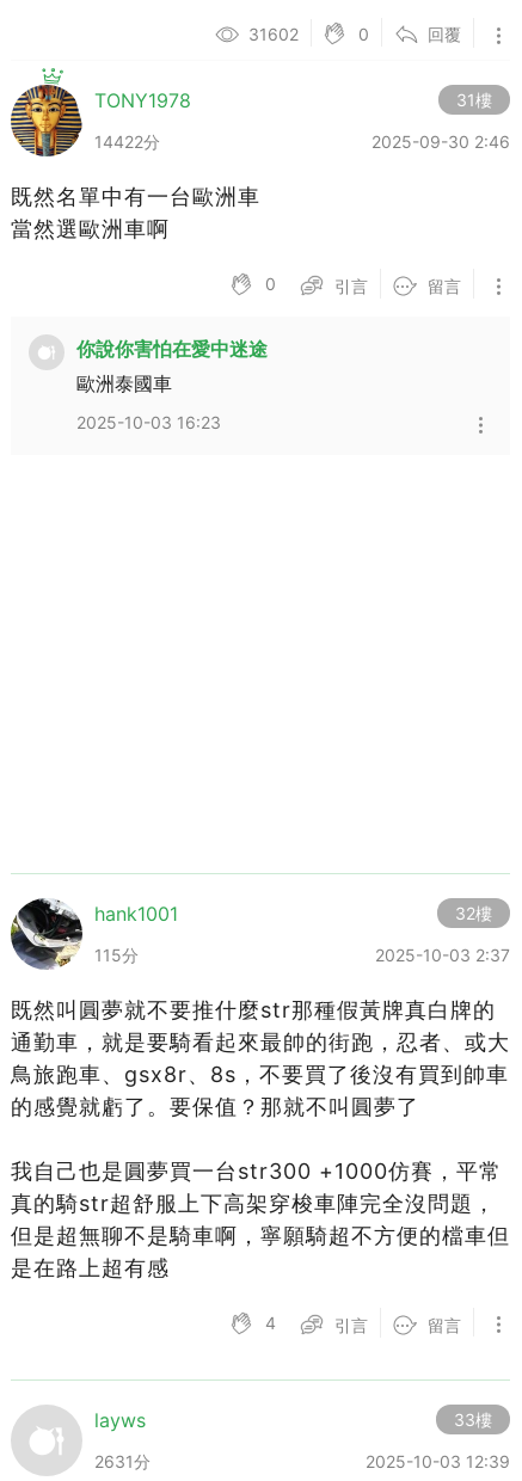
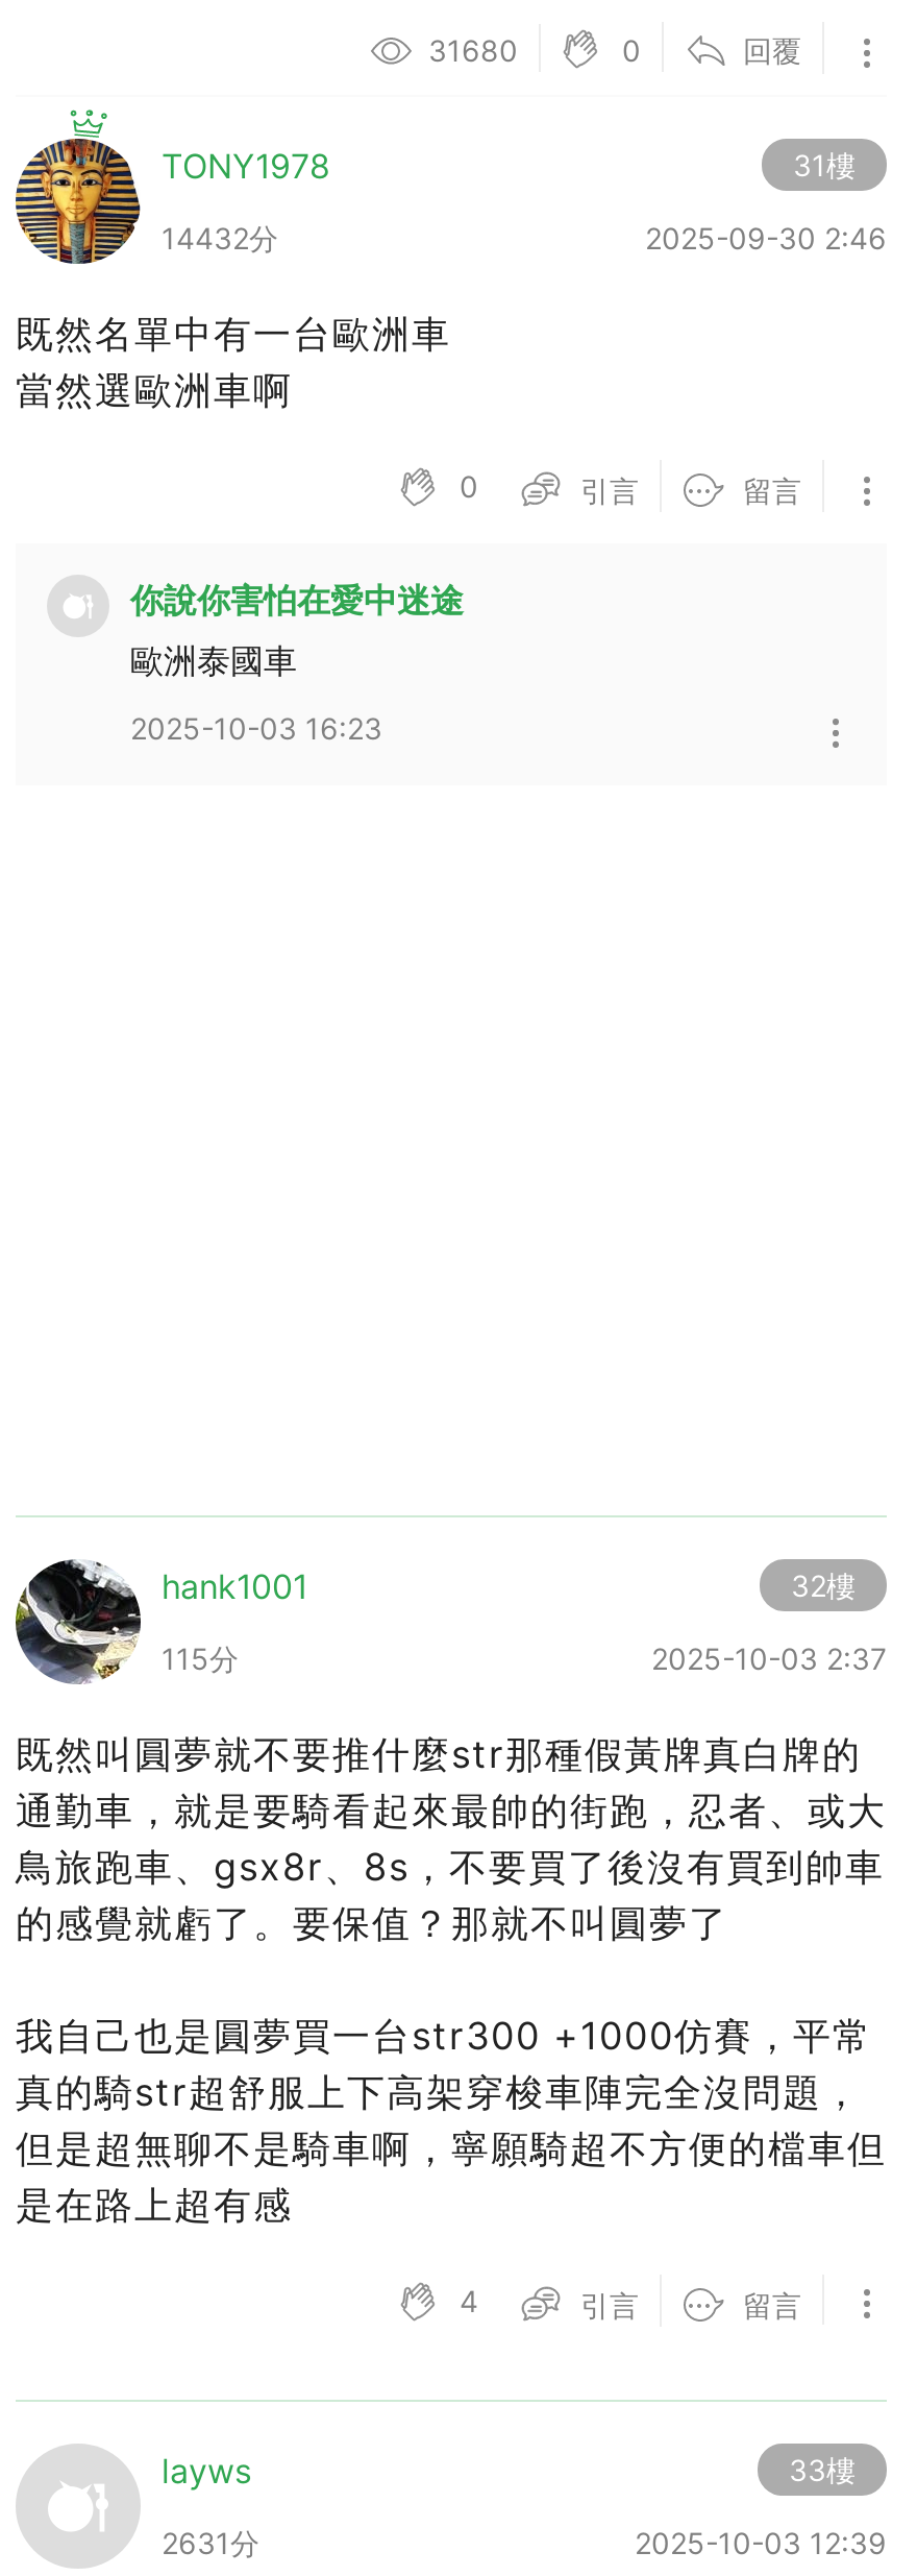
[248,24,299,45] 31602 -> [428,33,518,68] 31680
[94,131,160,151] 14422分 -> [162,219,278,255] 14432分

